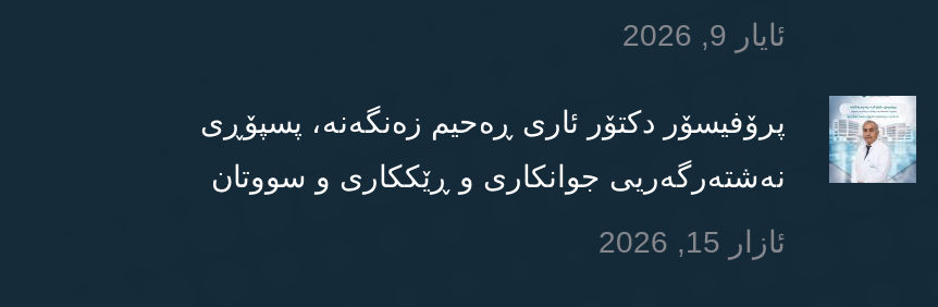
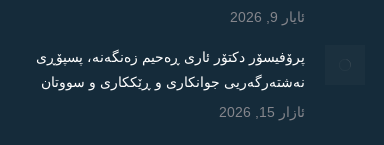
[827,94,918,185] [image] -> none

